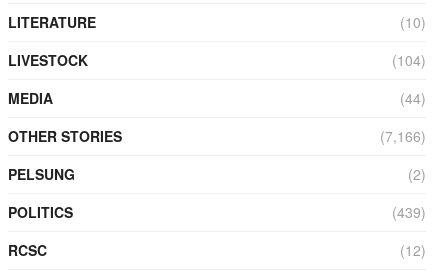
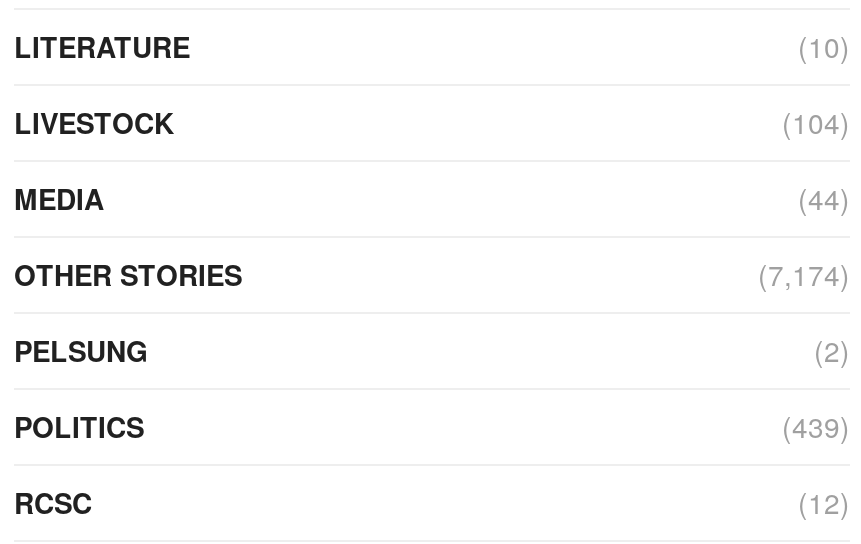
[380,126,426,146] (7,166) -> [758,254,850,294] (7,174)

